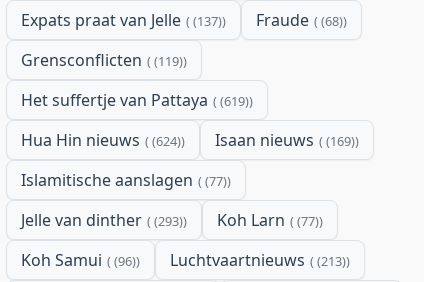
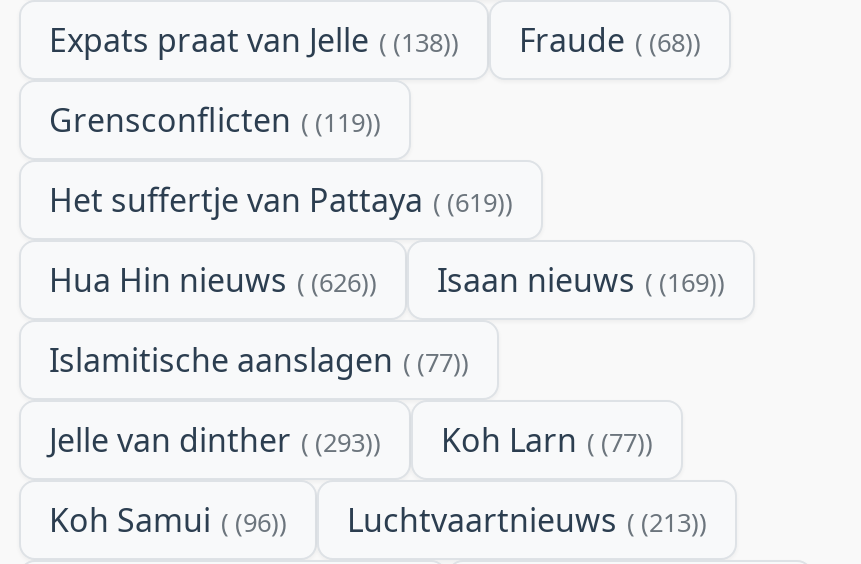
[21,9,222,31] Expats praat van Jelle (137) -> [49,18,451,62] Expats praat van Jelle (138)
[21,129,181,151] Hua Hin nieuws (624) -> [49,258,369,302] Hua Hin nieuws (626)

